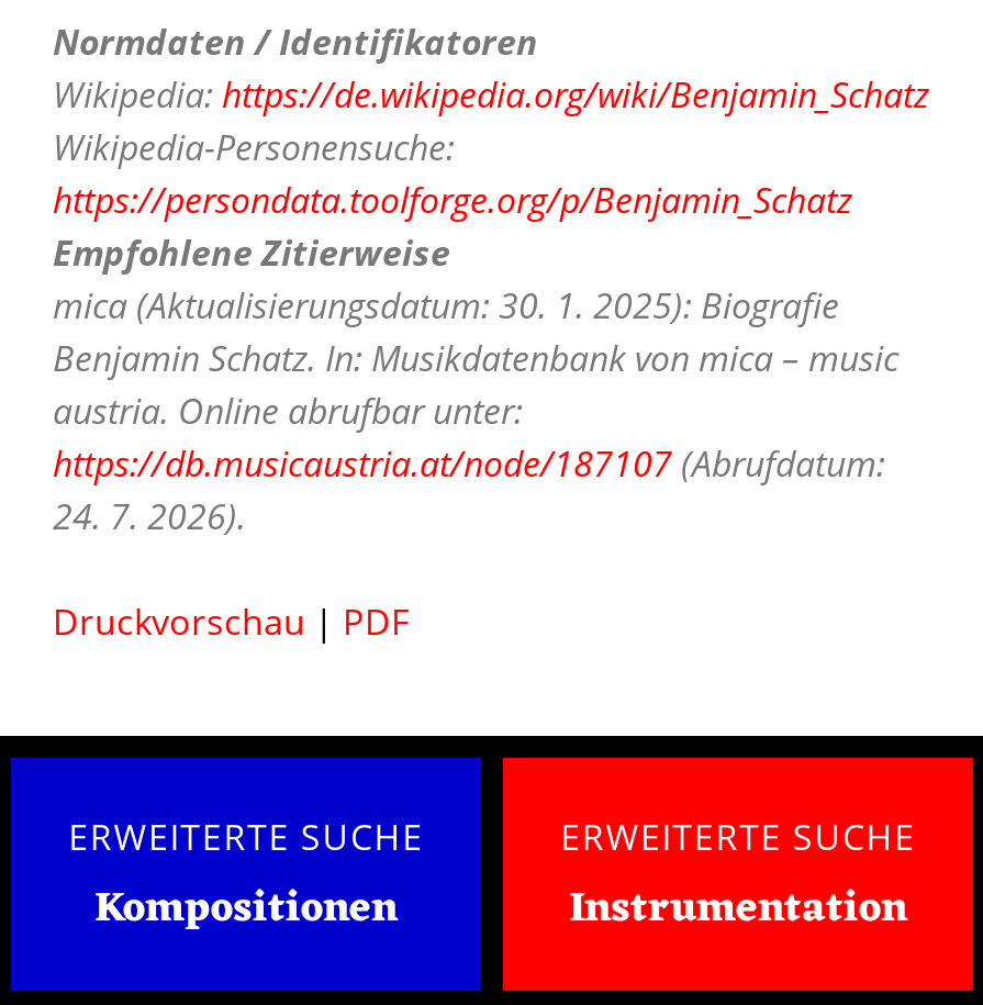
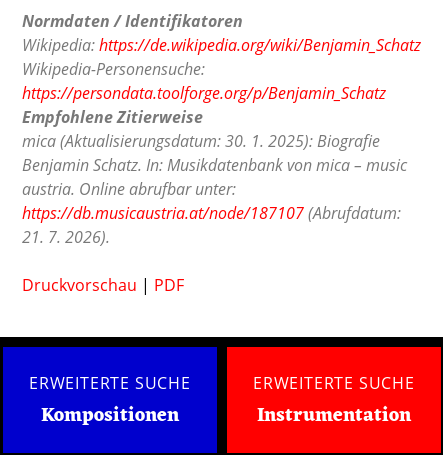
[53,492,246,540] 24. 7. 2026). -> [22,226,110,248] 21. 7. 2026).

